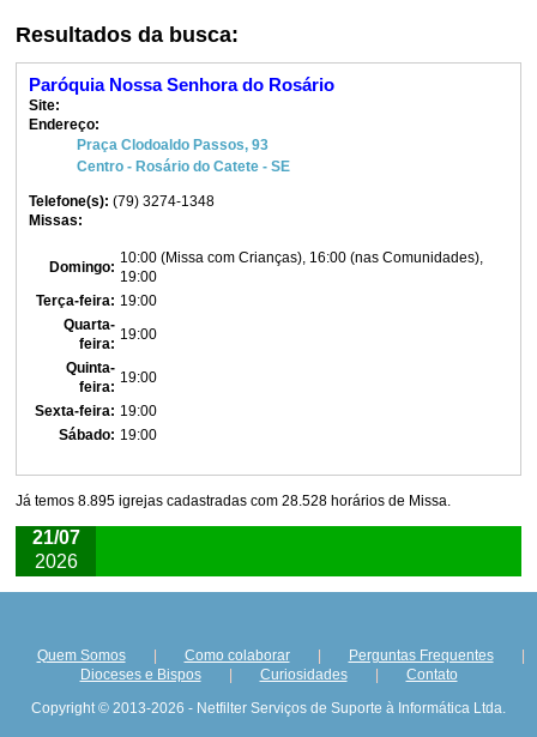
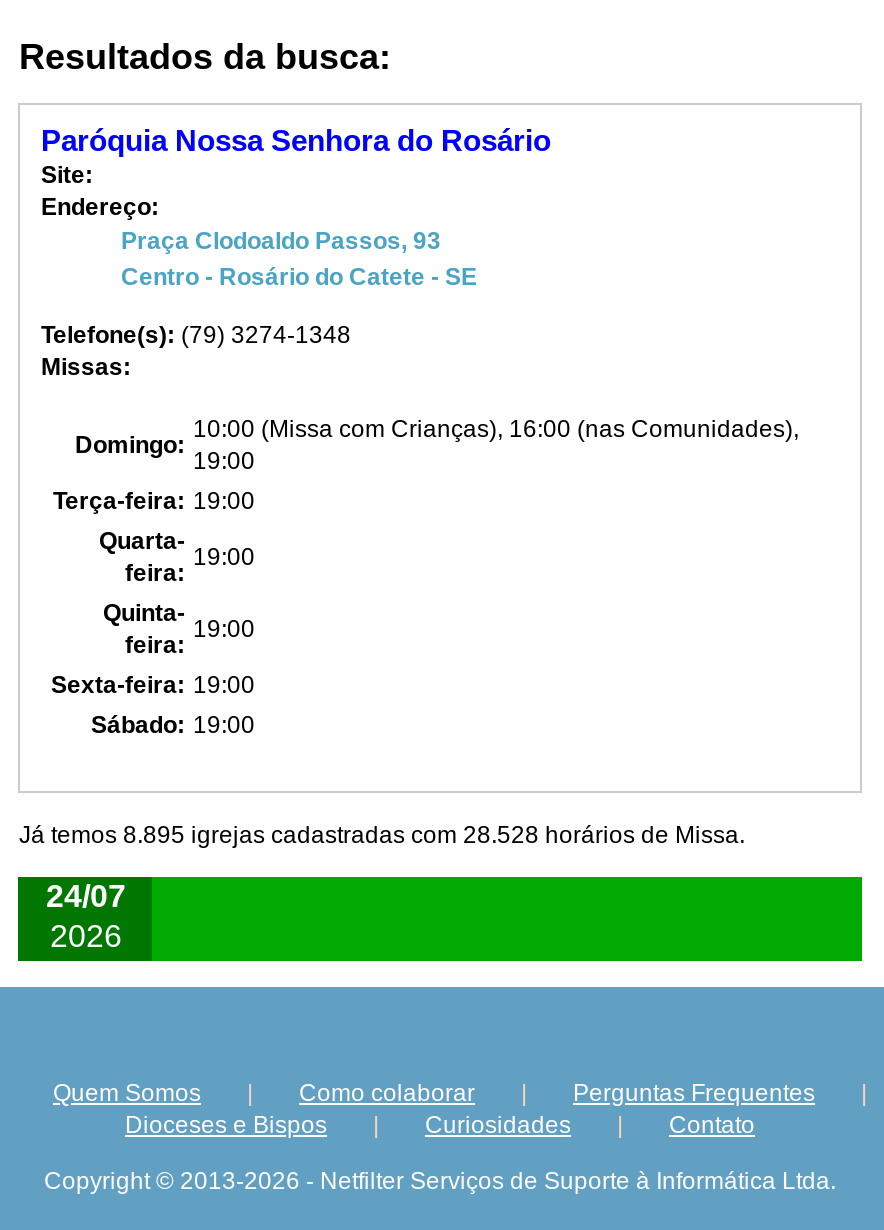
[32,527,80,548] 21/07 -> [46,879,126,913] 24/07

